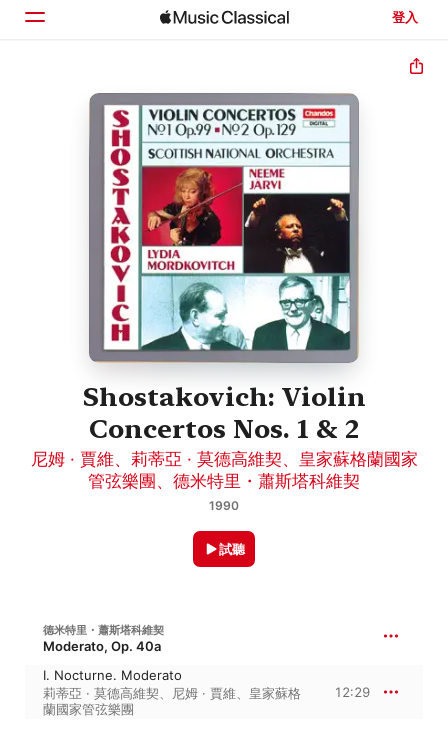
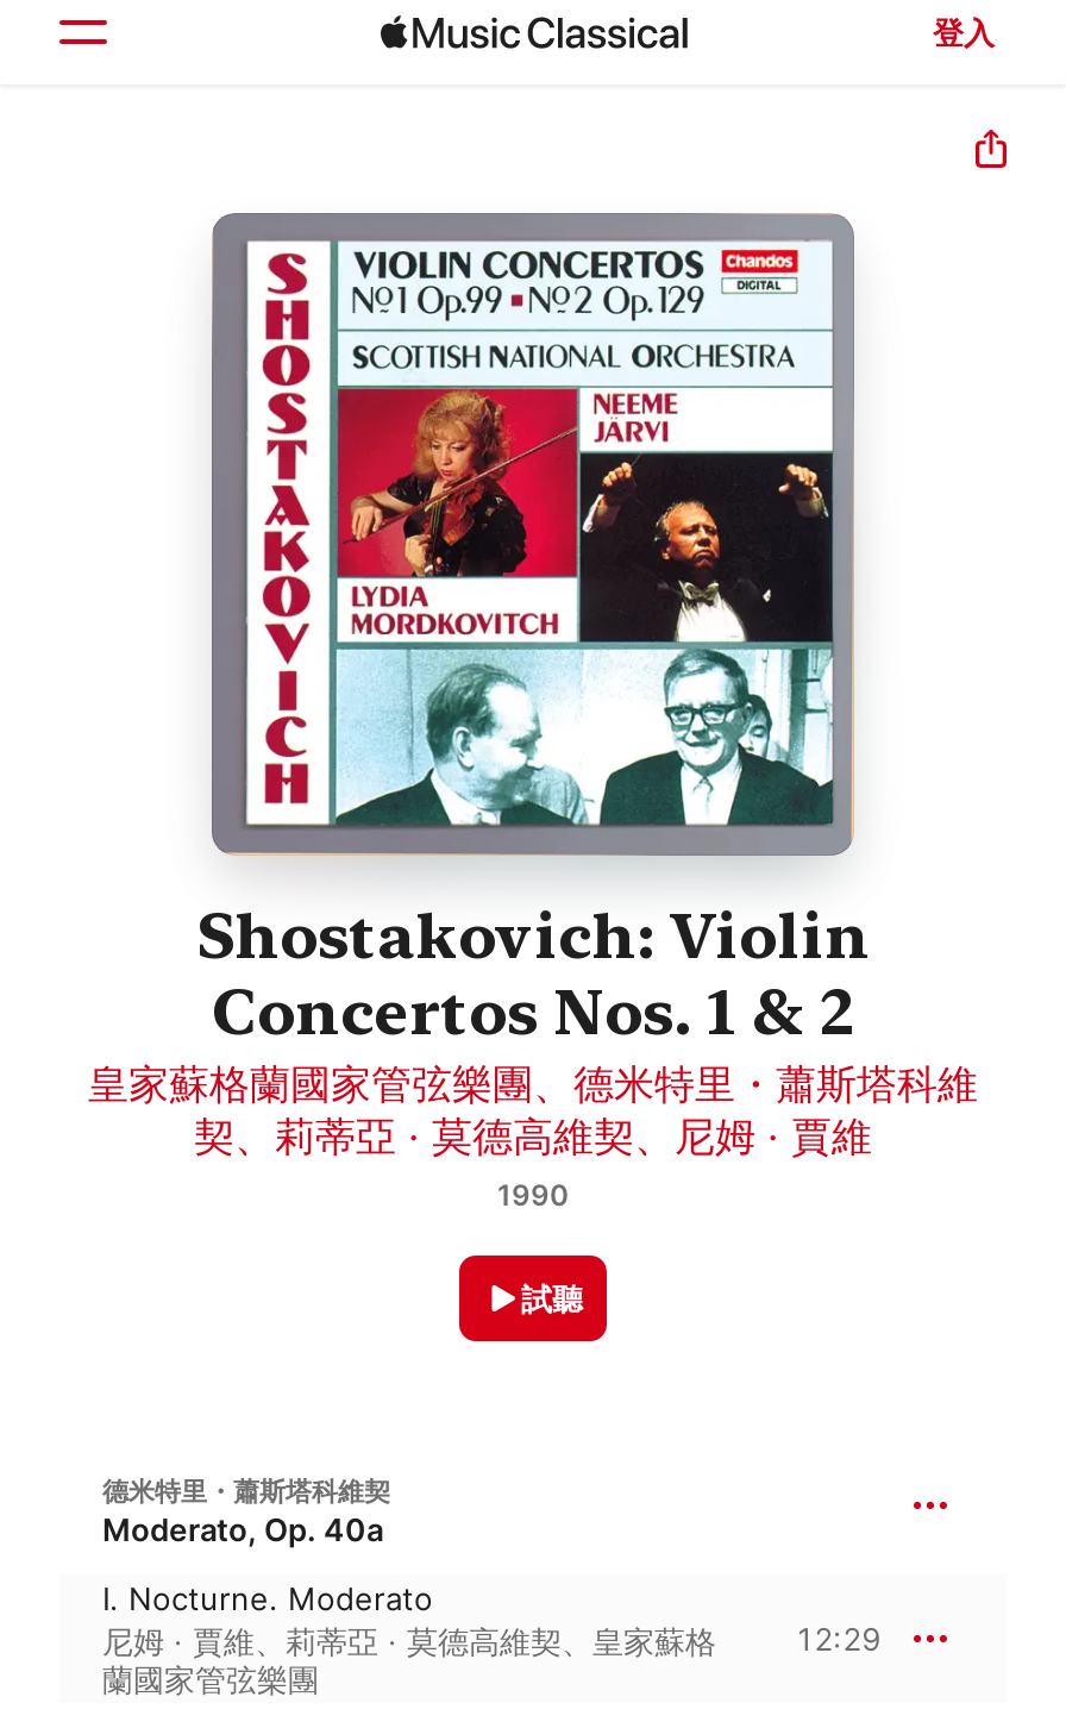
[30,449,417,491] 尼姆 · 賈維、莉蒂亞 · 莫德高維契、皇家蘇格蘭國家 | 管弦樂團、德米特里・蕭斯塔科維契 -> [88,1061,978,1161] 皇家蘇格蘭國家管弦樂團、德米特里・蕭斯塔科維 | 契、莉蒂亞 · 莫德高維契、尼姆 · 賈維
[43,685,301,701] 莉蒂亞 · 莫德高維契、尼姆 · 賈維、皇家蘇格 -> [102,1623,716,1661] 尼姆 · 賈維、莉蒂亞 · 莫德高維契、皇家蘇格

